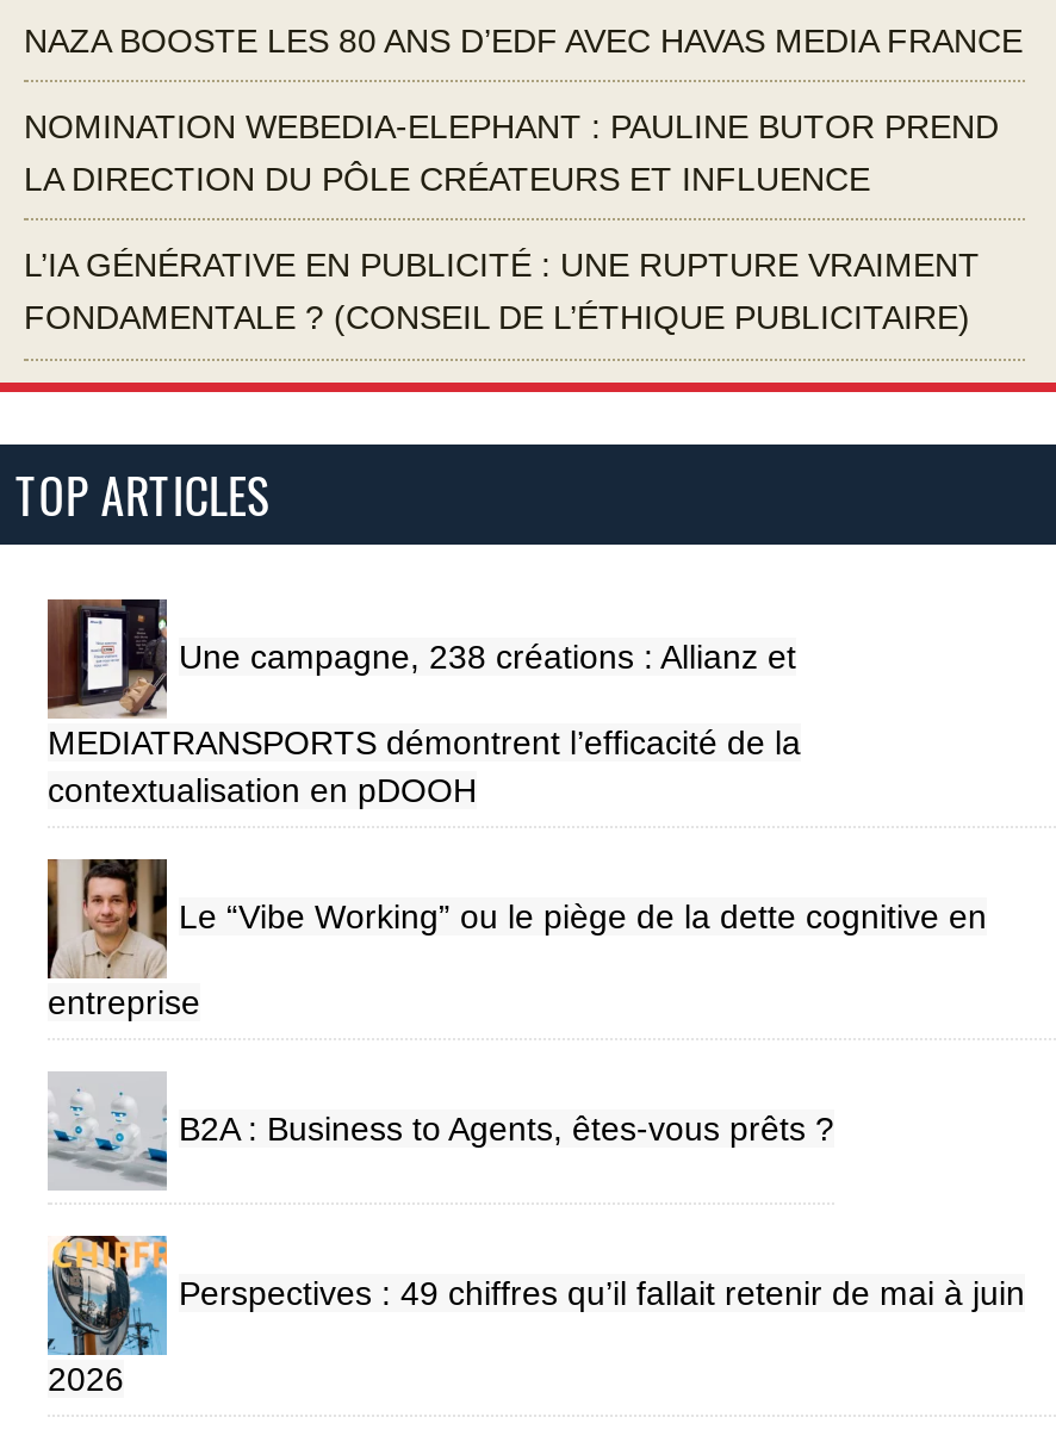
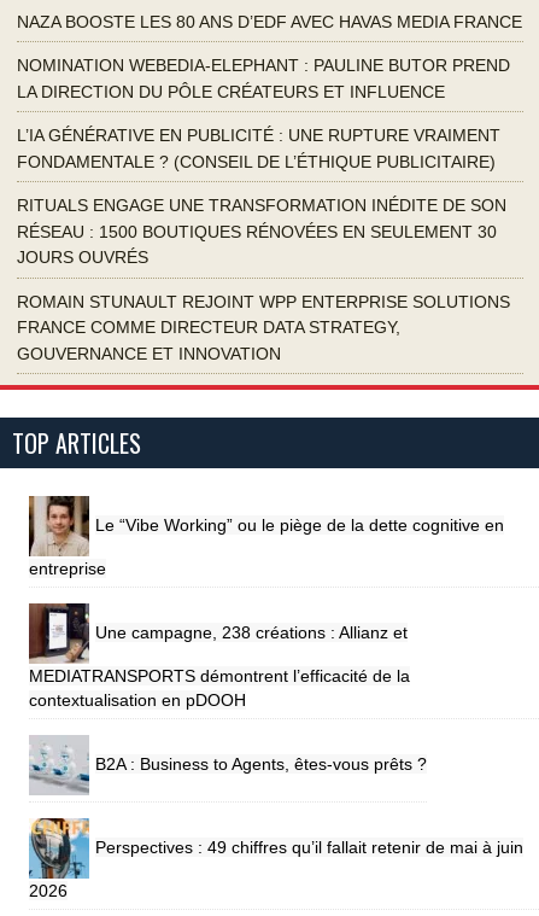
none -> [17,195,510,363] RITUALS ENGAGE UNE TRANSFORMATION INÉDITE DE SON | RÉSEAU : 1500 BOUTIQUES RÉNOVÉES EN SEULEMENT 30 | JOURS OUVRÉS | ROMAIN STUNAULT REJOINT WPP ENTERPRISE SOLUTIONS | FRANCE COMME DIRECTEUR DATA STRATEGY, | GOUVERNANCE ET INNOVATION
moved [45,598,801,809] -> [28,602,410,709]: [image] | Une campagne, 238 créations : Allianz et | MEDIATRANSPORTS démontrent l’efficacité de la | contextualisation en pDOOH
moved [45,858,987,1021] -> [29,495,504,578]: [image] | Le “Vibe Working” ou le piège de la dette cognitive en | entreprise

